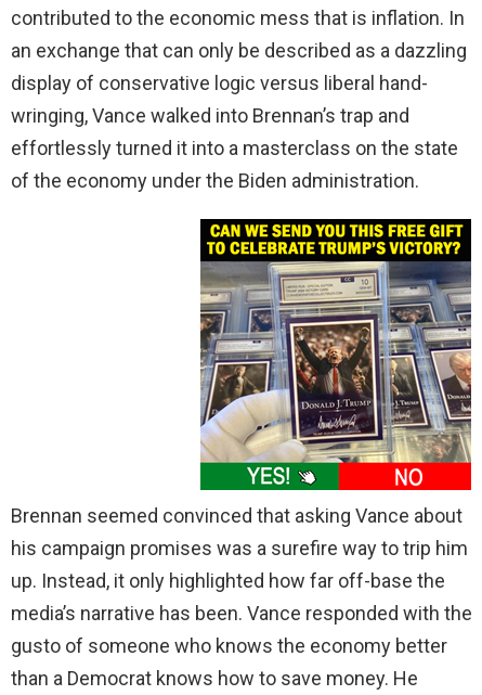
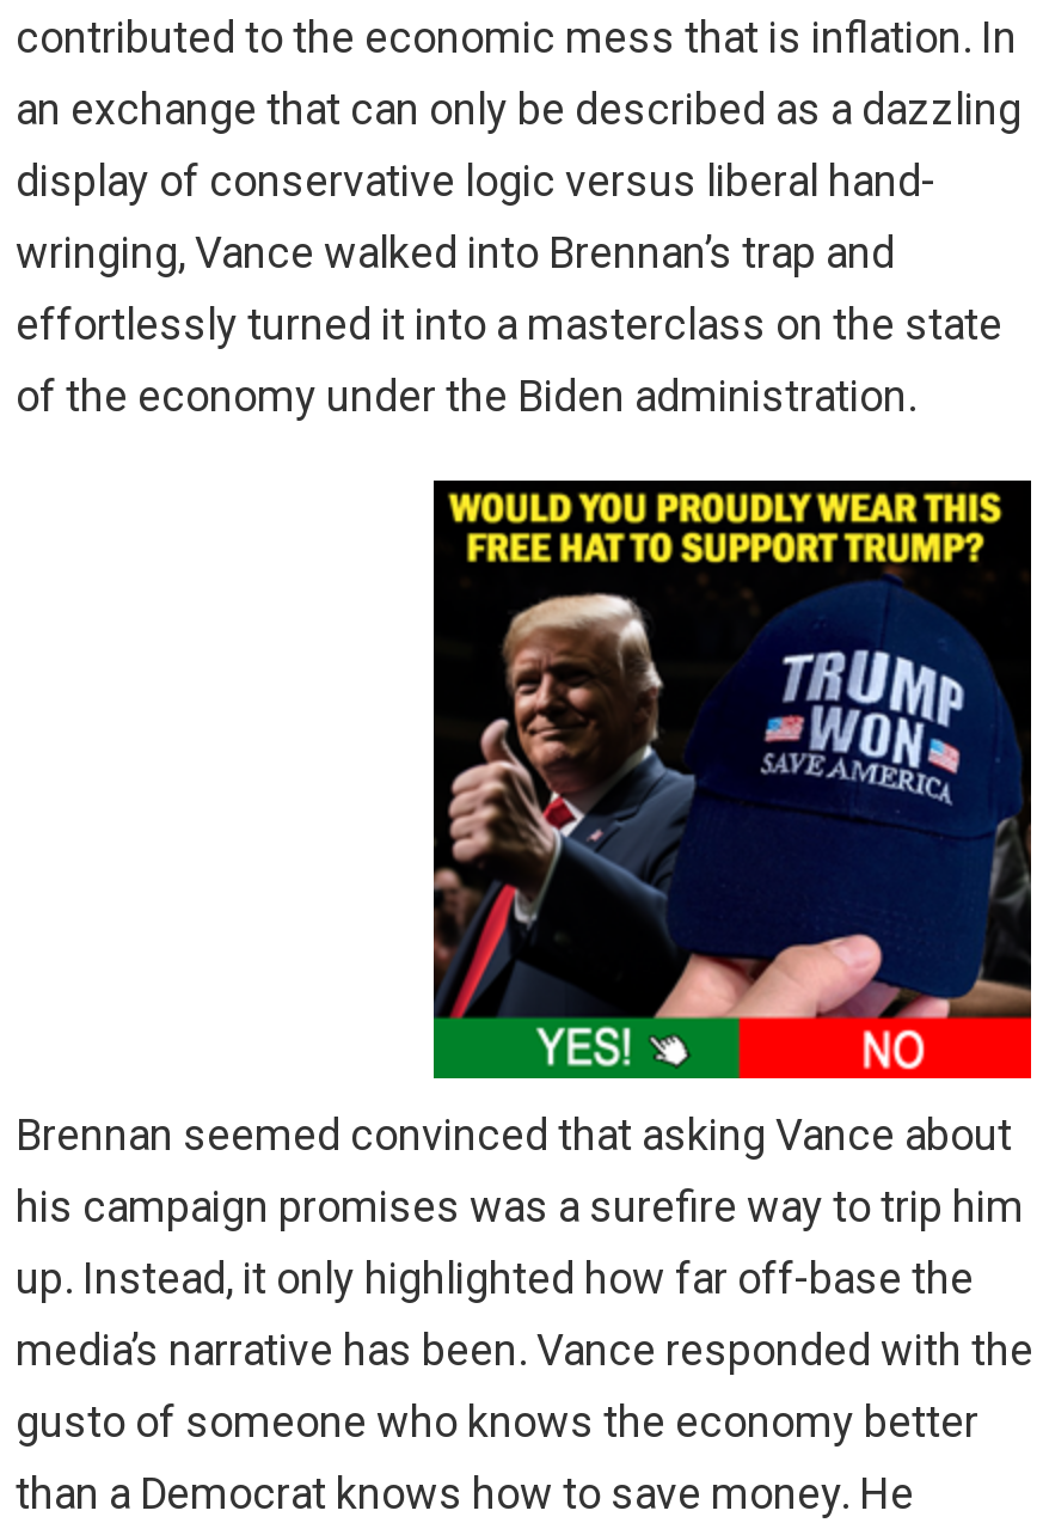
[199,223,472,464] [image] -> [431,490,1033,1021] [image]

